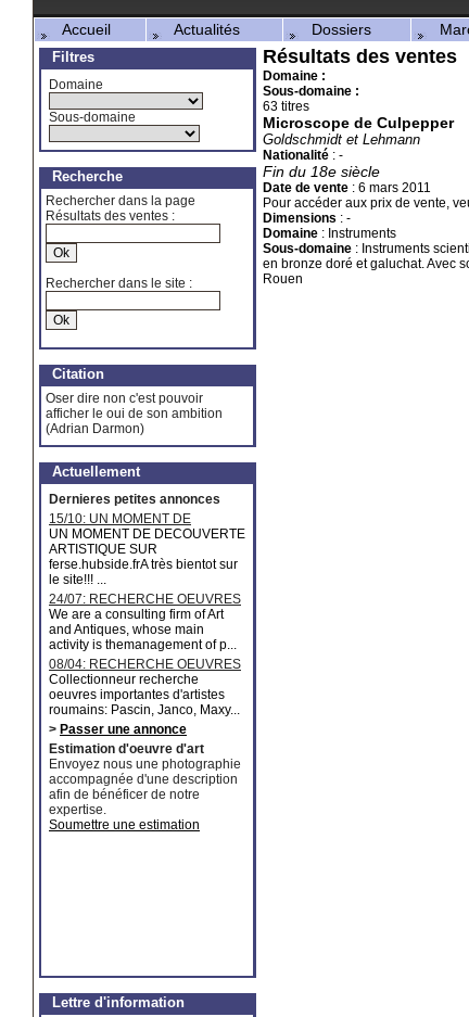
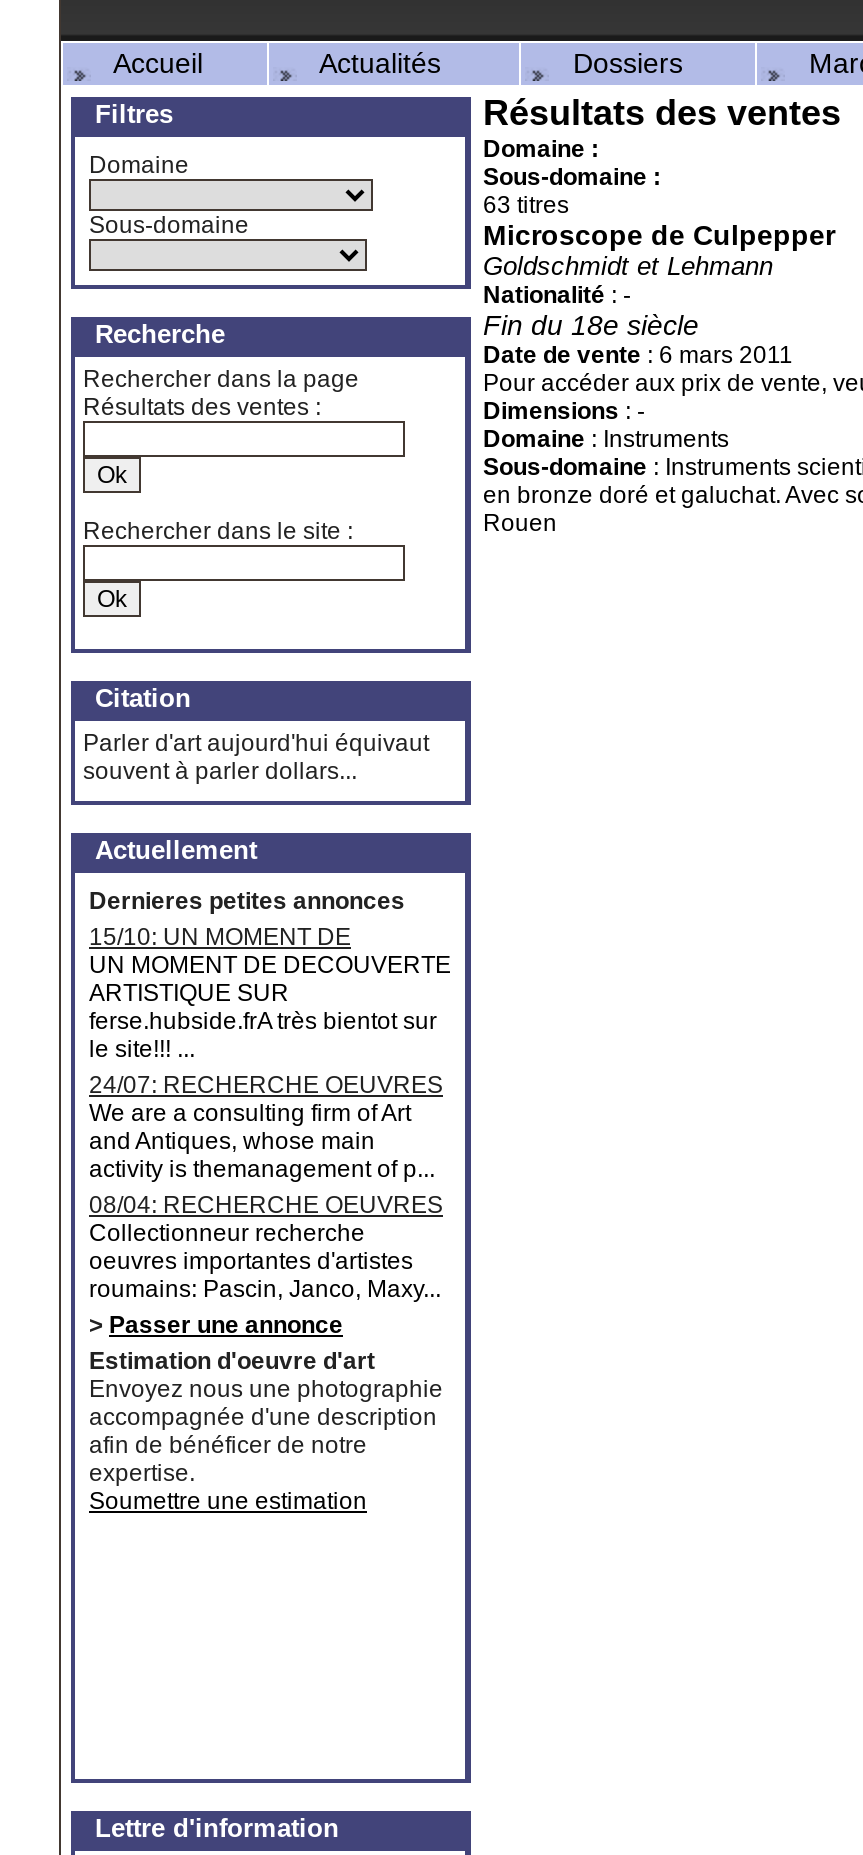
[46,391,223,436] Oser dire non c'est pouvoir | afficher le oui de son ambition | (Adrian Darmon) -> [83,729,429,785] Parler d'art aujourd'hui équivaut | souvent à parler dollars...

